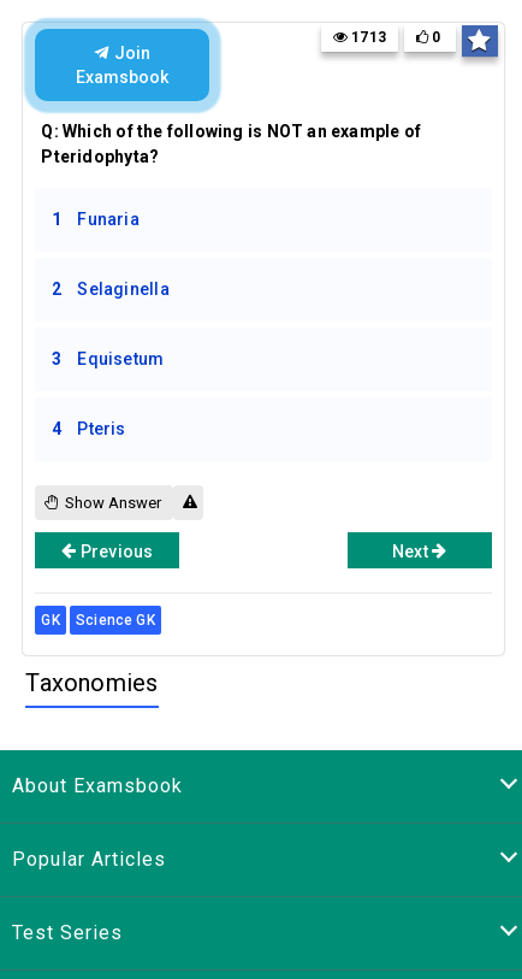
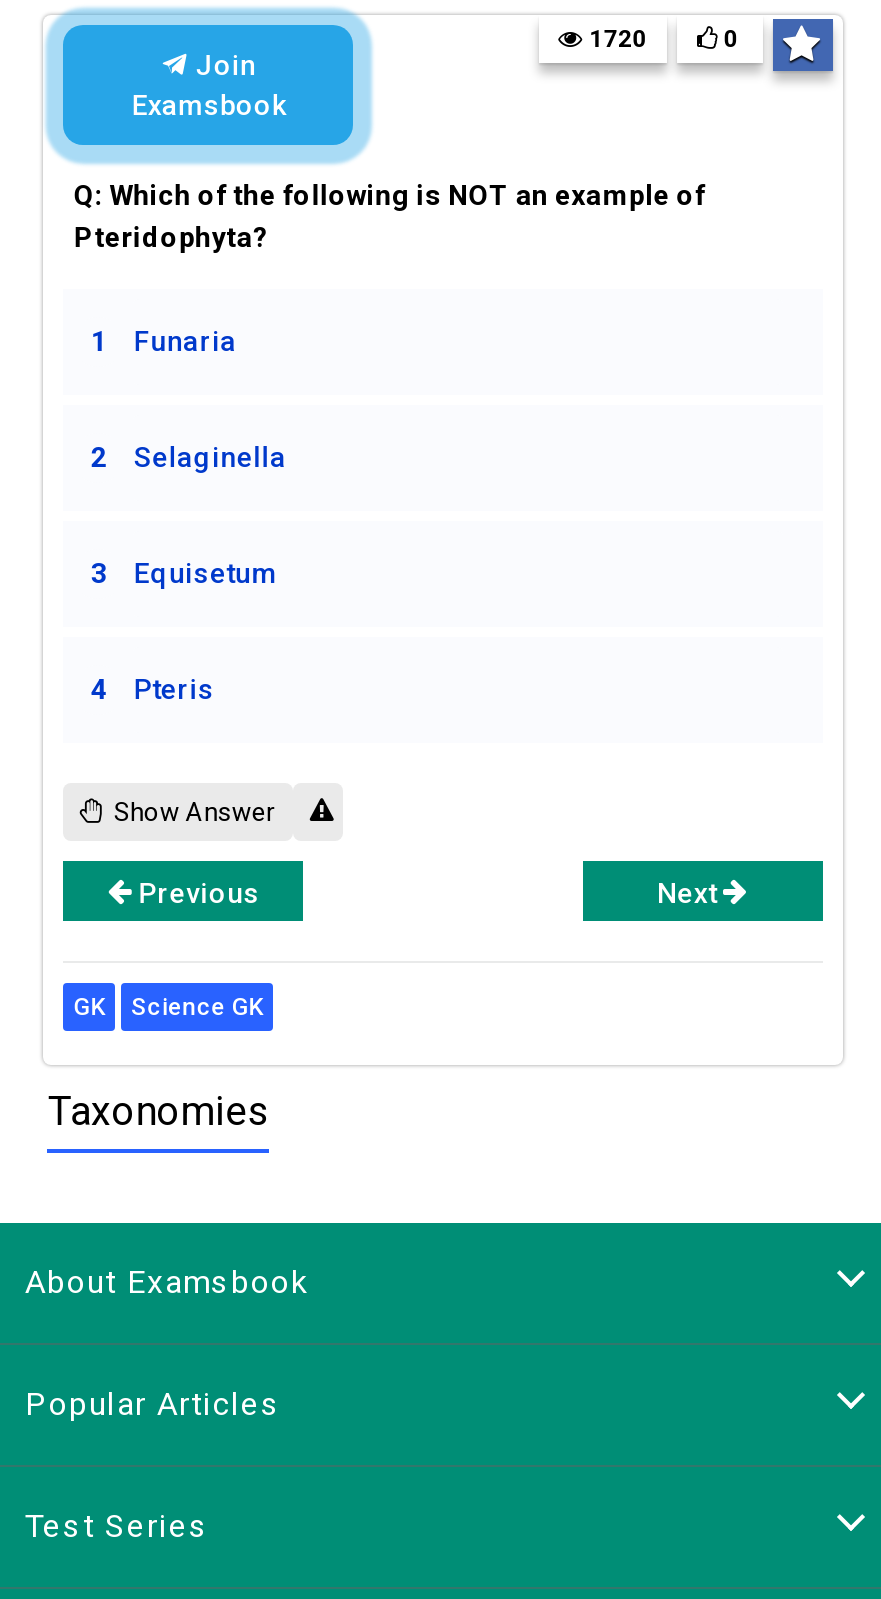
[347,29,386,46] 1713 -> [583,25,647,53] 1720

